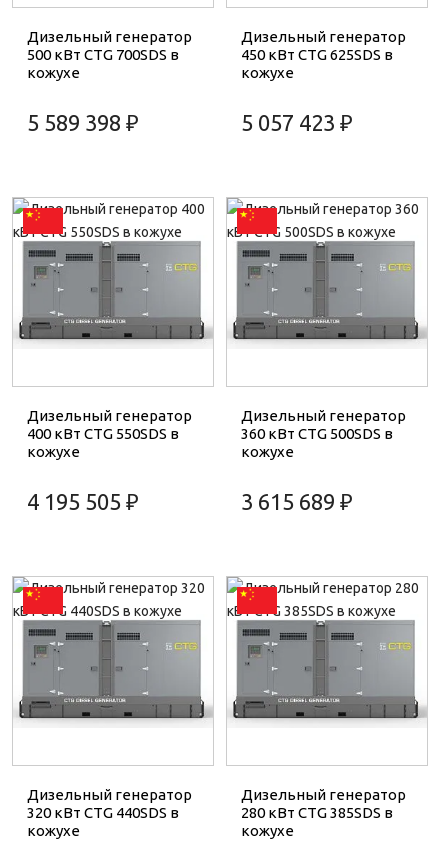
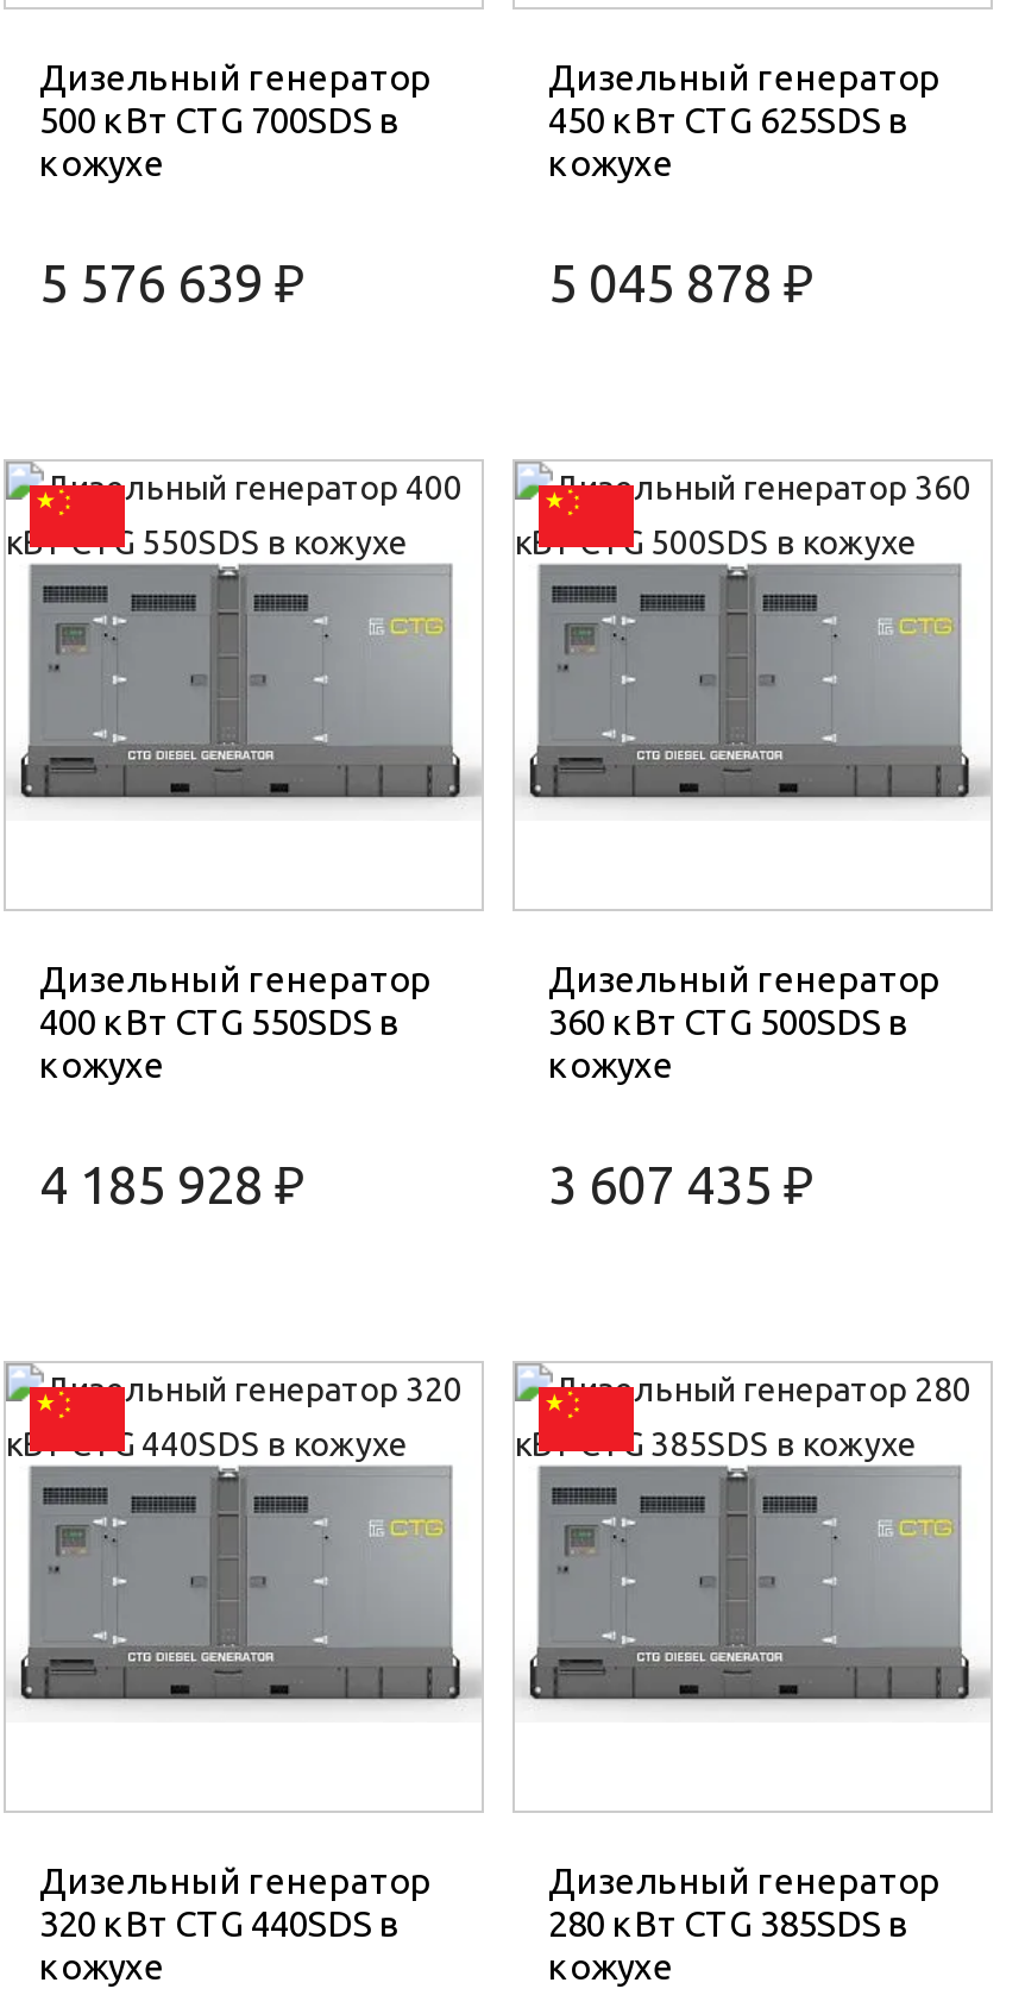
[27,110,139,135] 5 589 398 ₽ -> [39,251,306,311] 5 576 639 ₽
[241,110,353,135] 5 057 423 ₽ -> [548,251,815,311] 5 045 878 ₽
[27,489,139,514] 4 195 505 ₽ -> [39,1153,306,1213] 4 185 928 ₽
[241,489,353,514] 3 615 689 ₽ -> [548,1153,815,1213] 3 607 435 ₽

